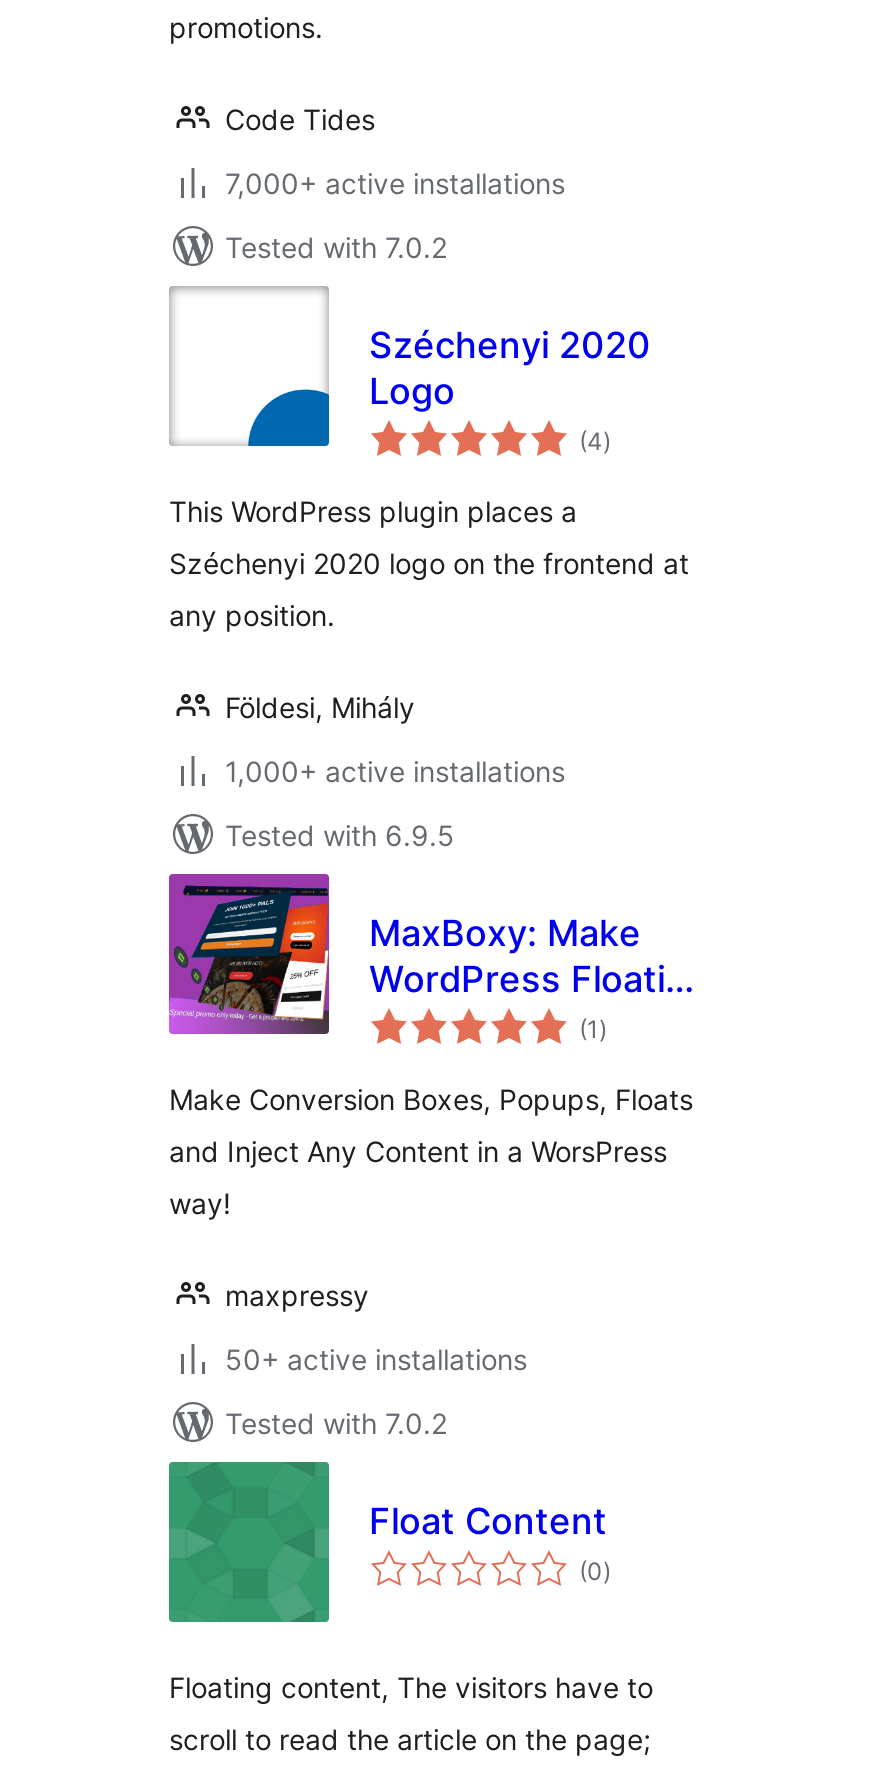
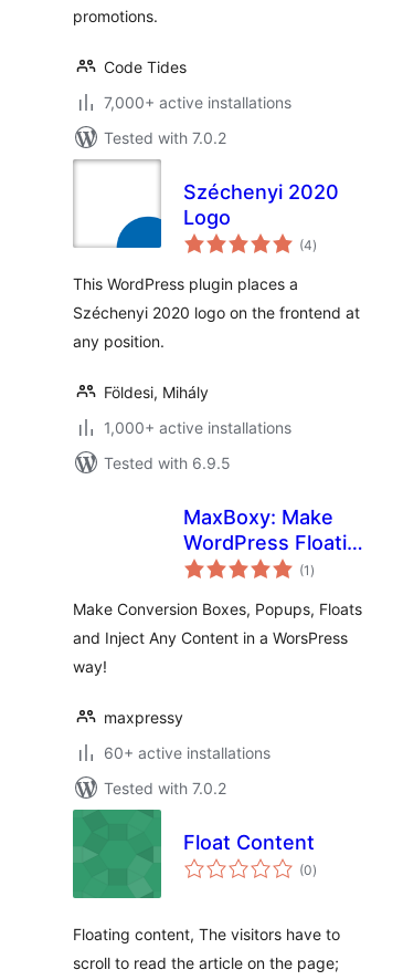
[167,872,331,1036] [image] -> none
[225,1342,527,1376] 50+ active installations -> [104,743,271,762] 60+ active installations

